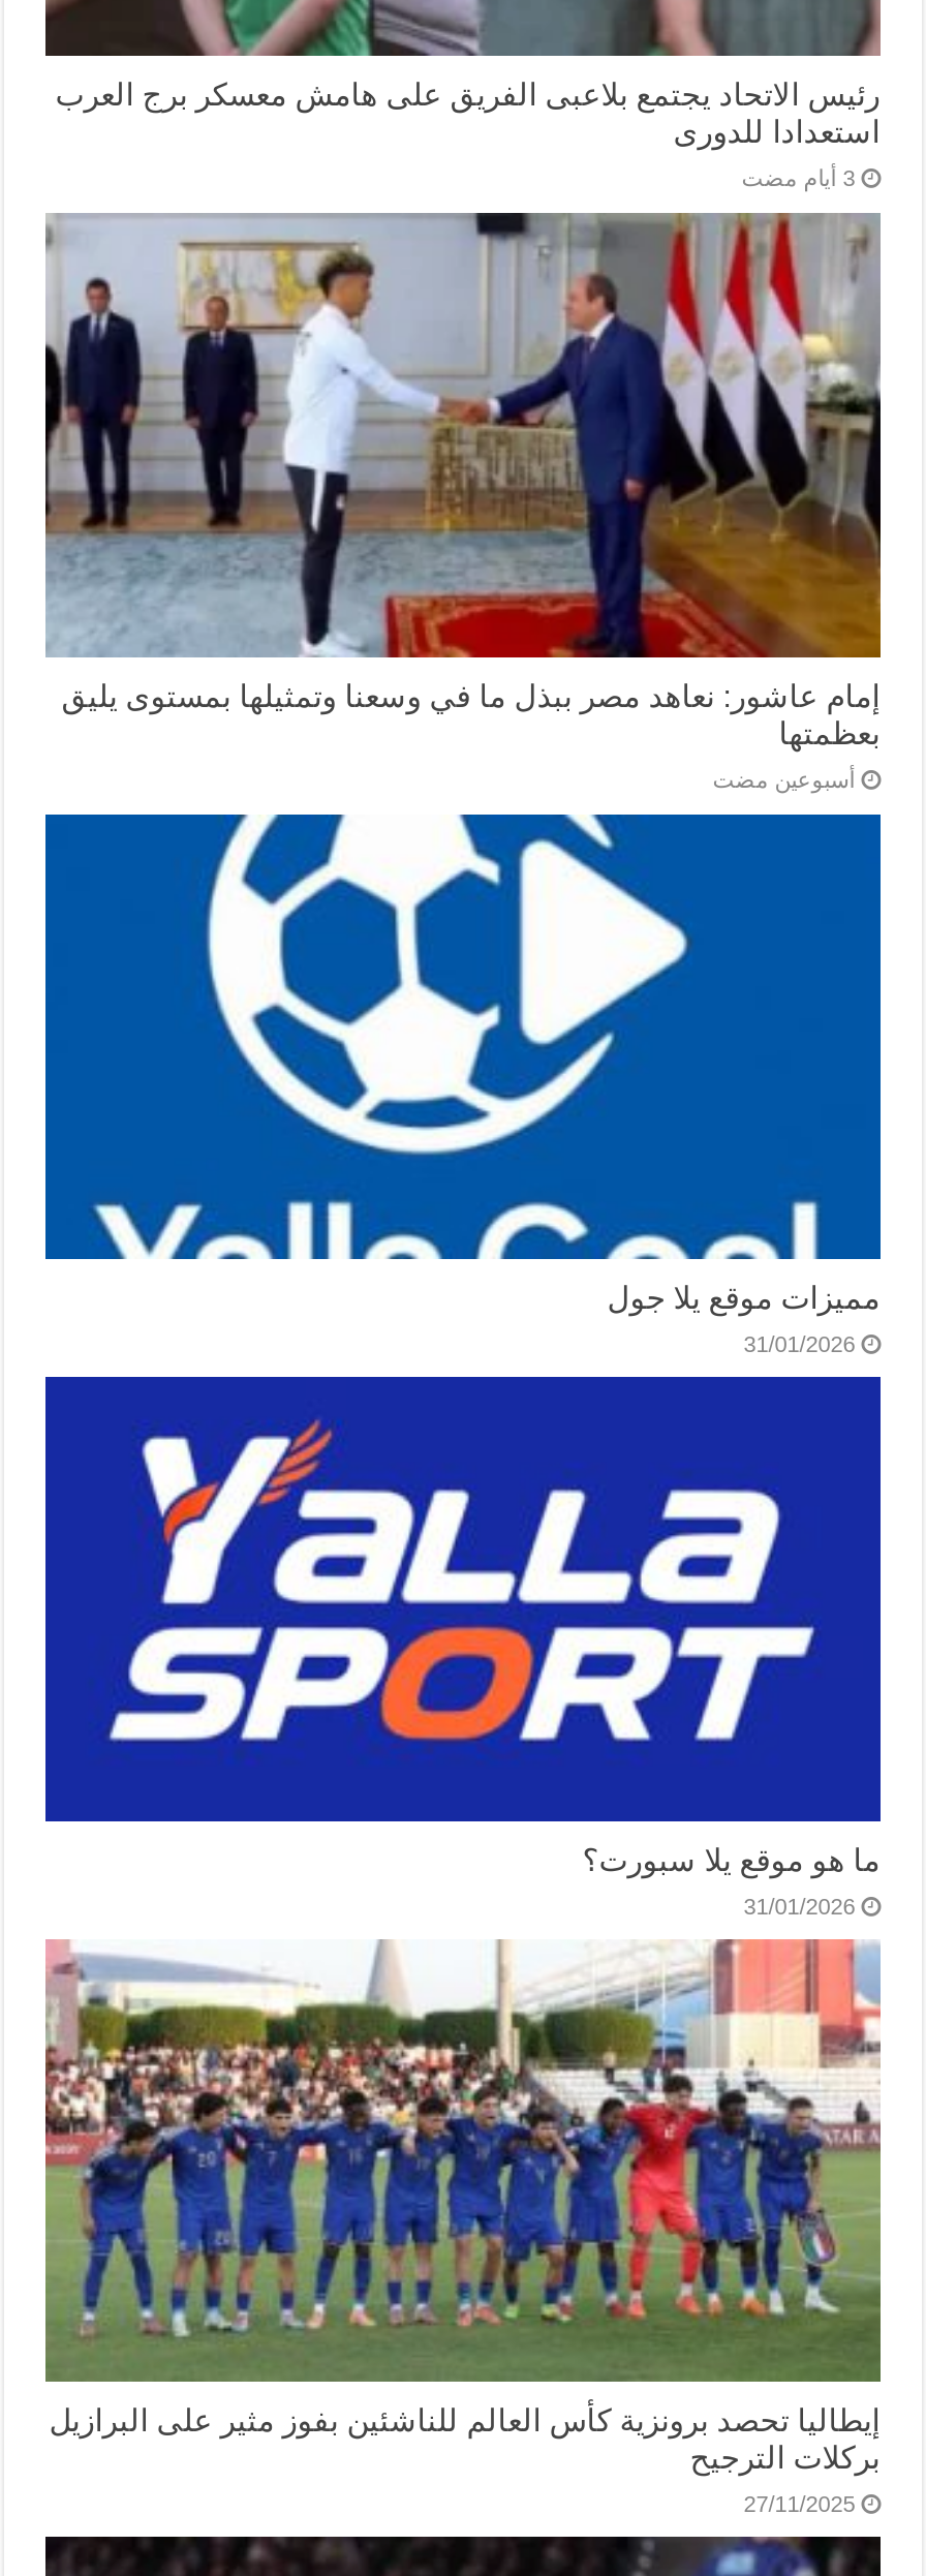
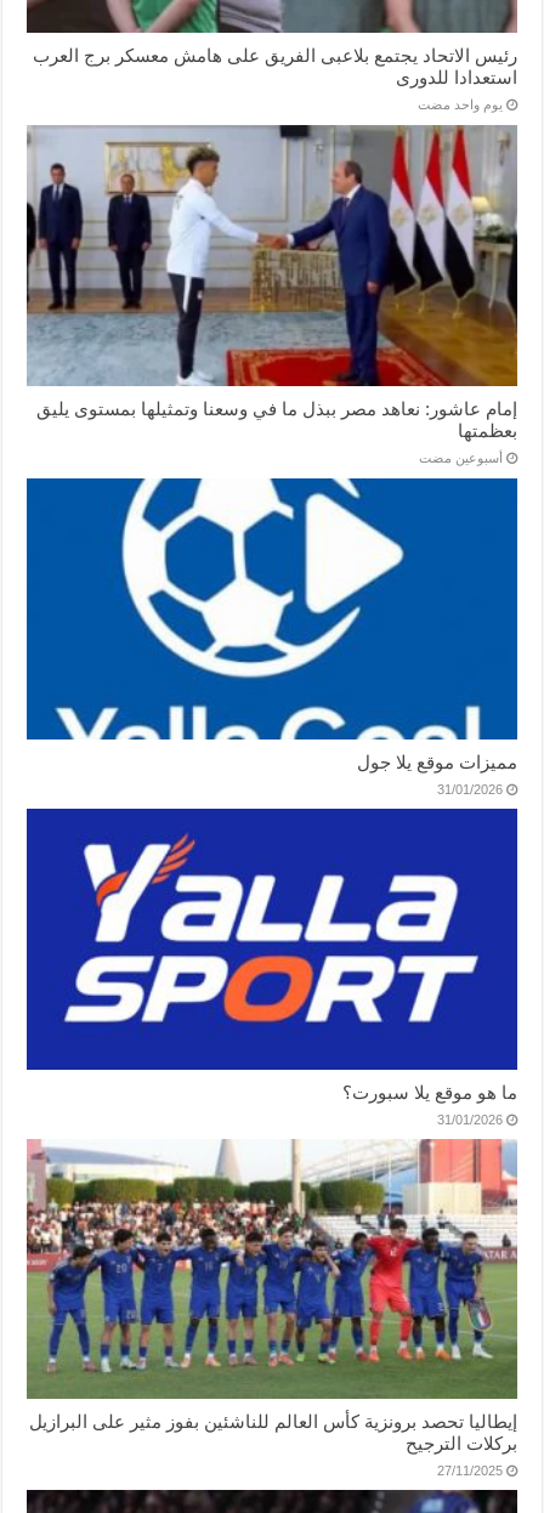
none -> [417,97,502,112] يوم واحد مضت

